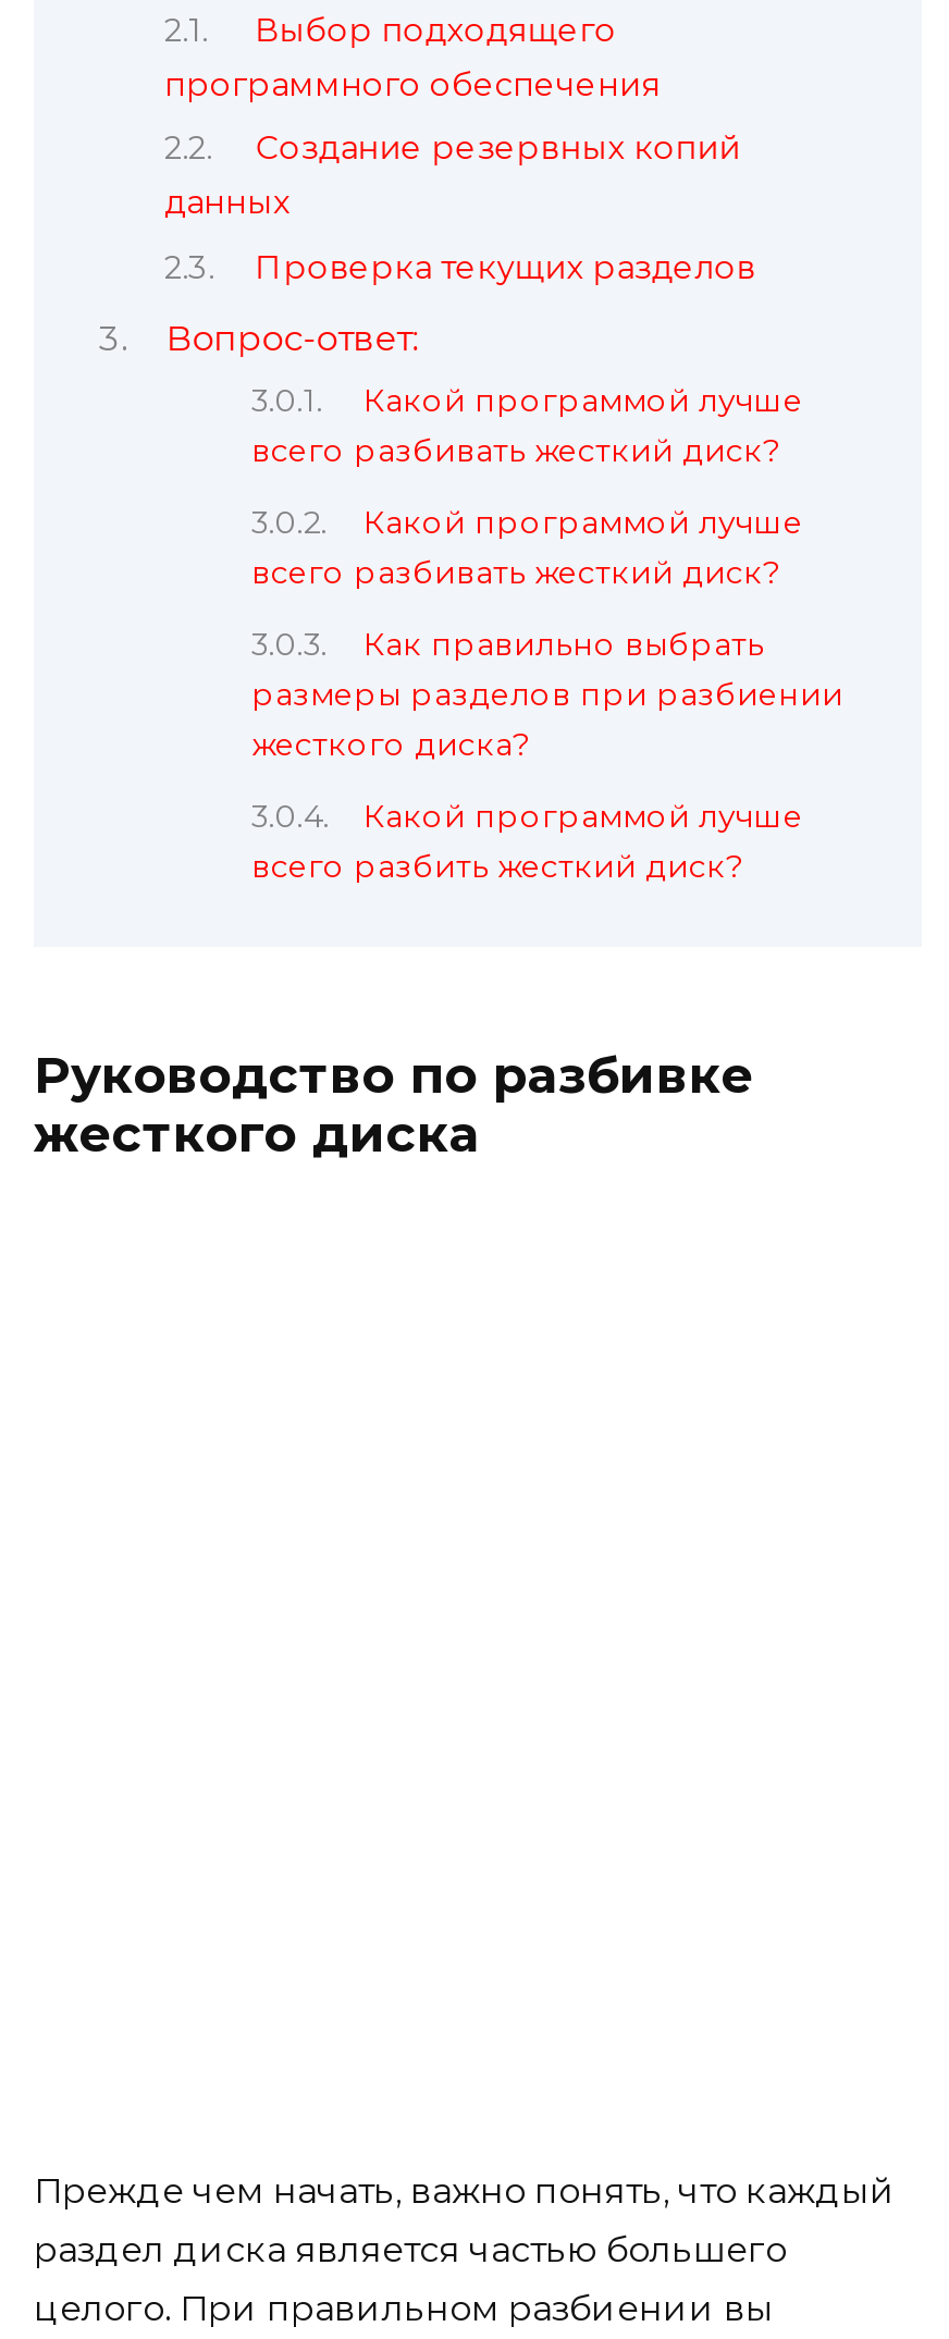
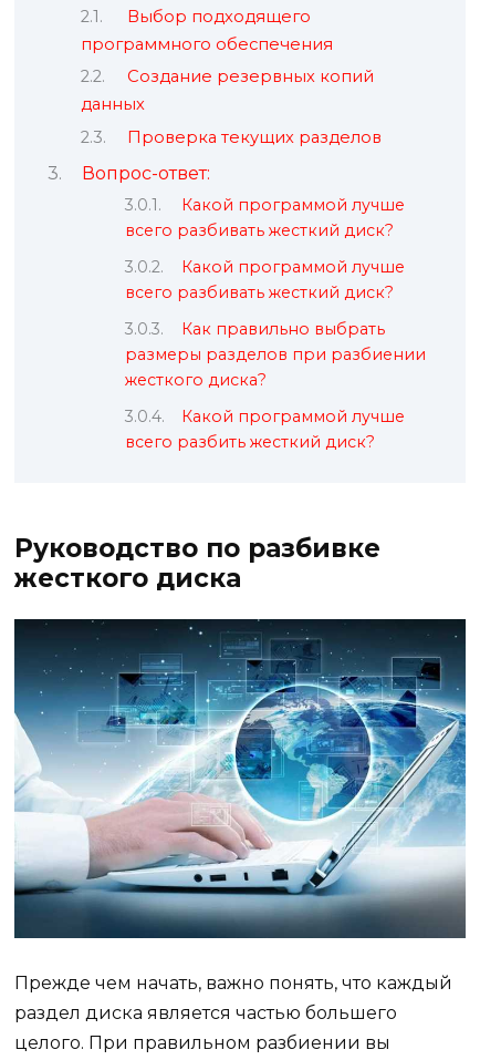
none -> [13,618,467,939] [image]

